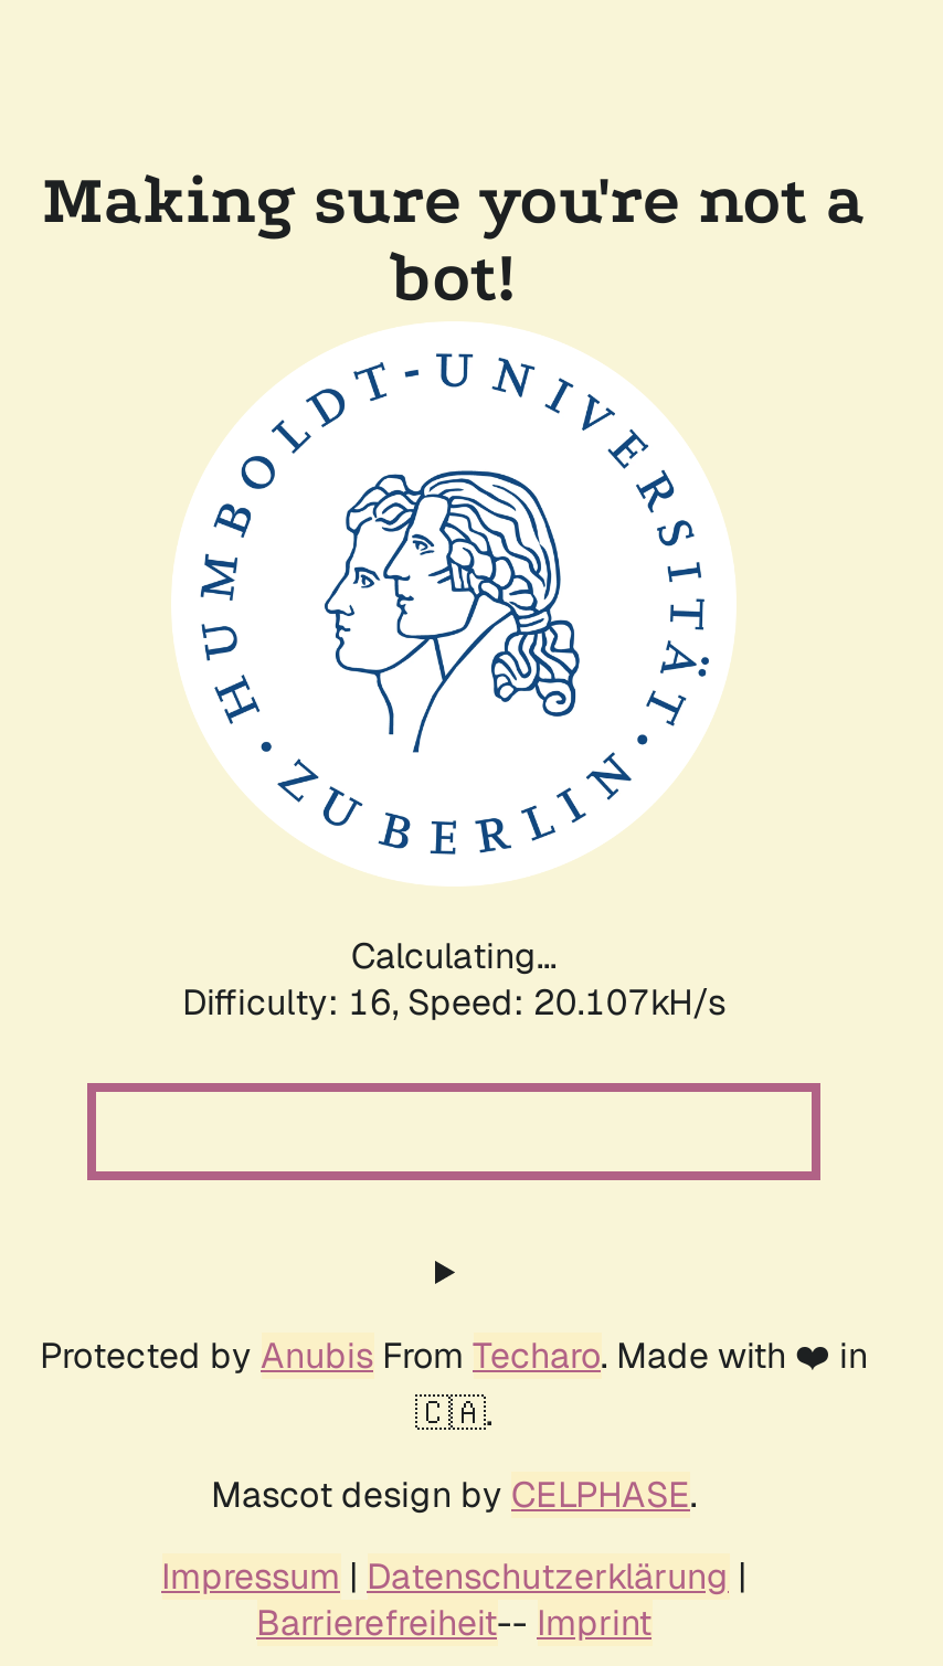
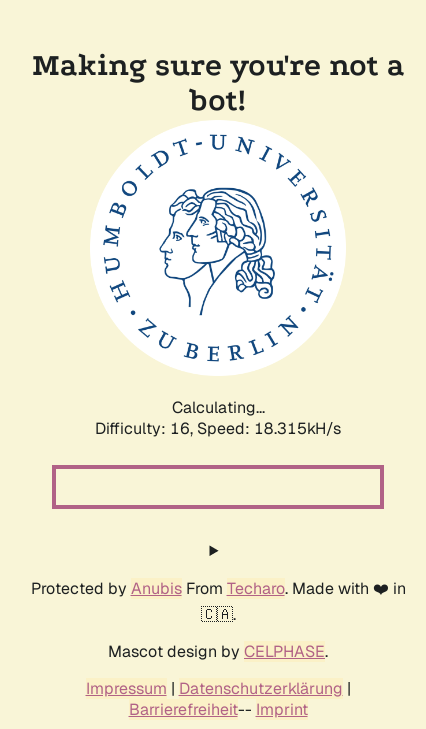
[182,979,725,1026] Difficulty: 16, Speed: 20.107kH/s -> [95,418,341,439] Difficulty: 16, Speed: 18.315kH/s

